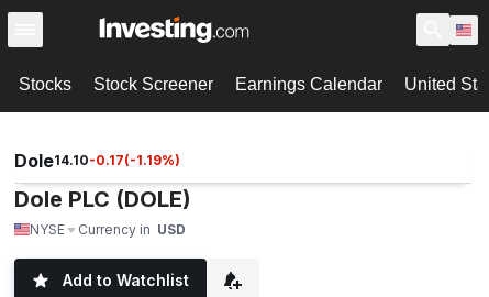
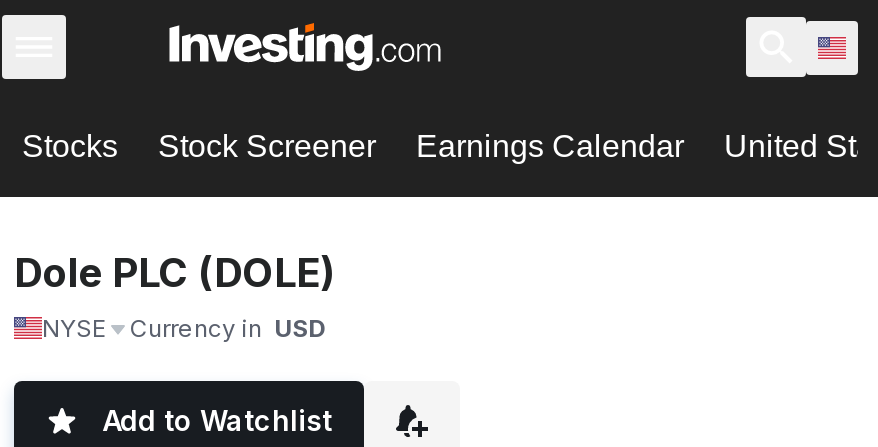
[14,149,180,171] Dole14.10-0.17(-1.19%) -> none

